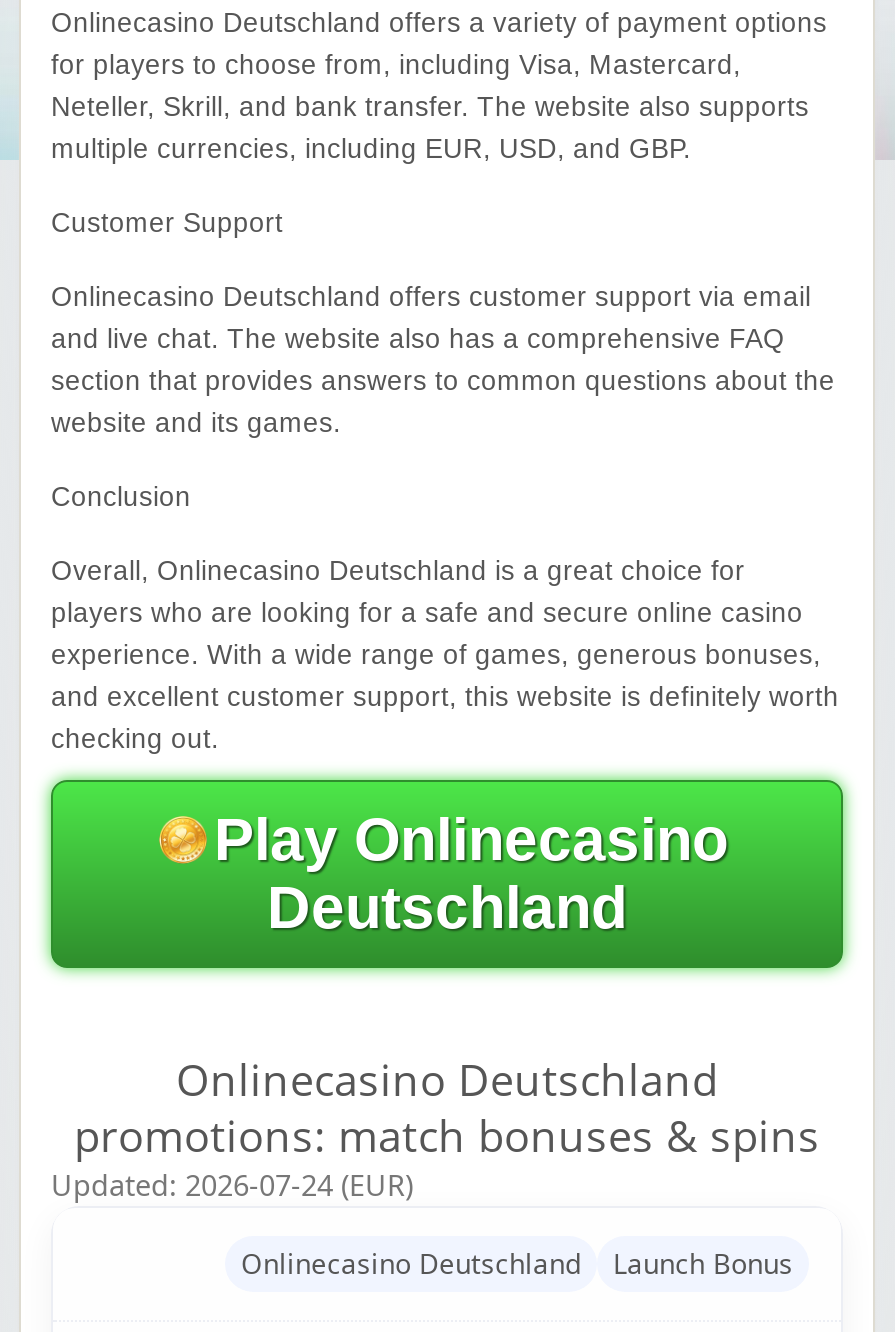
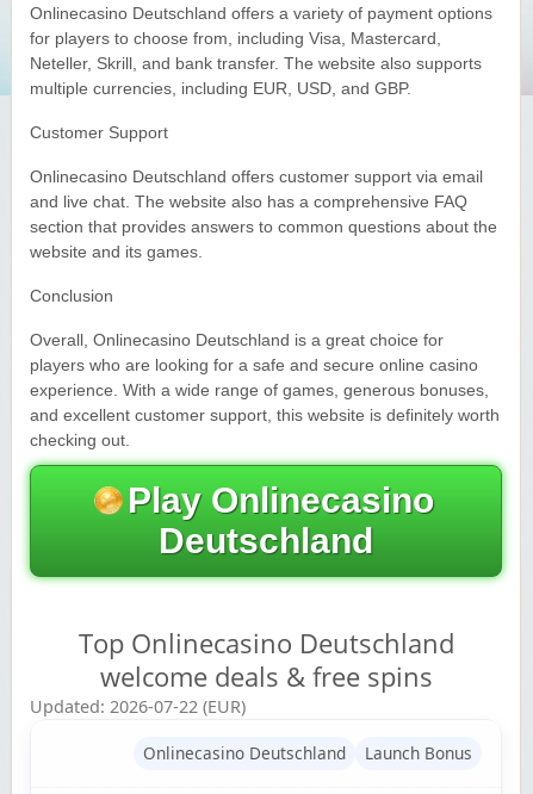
[51,1050,820,1204] Onlinecasino Deutschland | promotions: match bonuses & spins | Updated: 2026-07-24 (EUR) -> [30,626,454,717] Top Onlinecasino Deutschland | welcome deals & free spins | Updated: 2026-07-22 (EUR)

